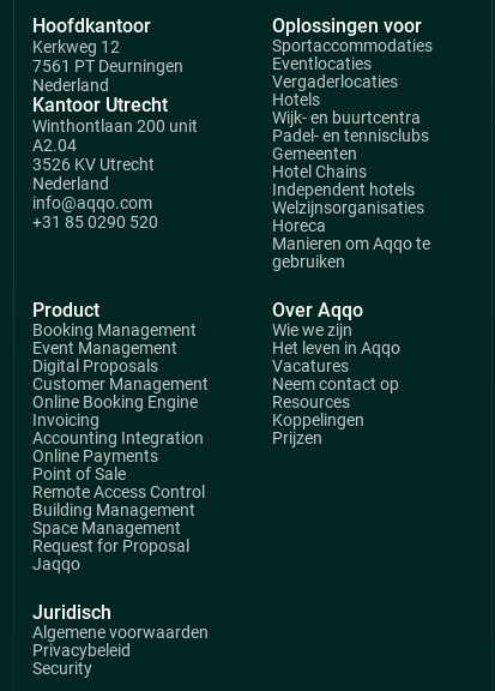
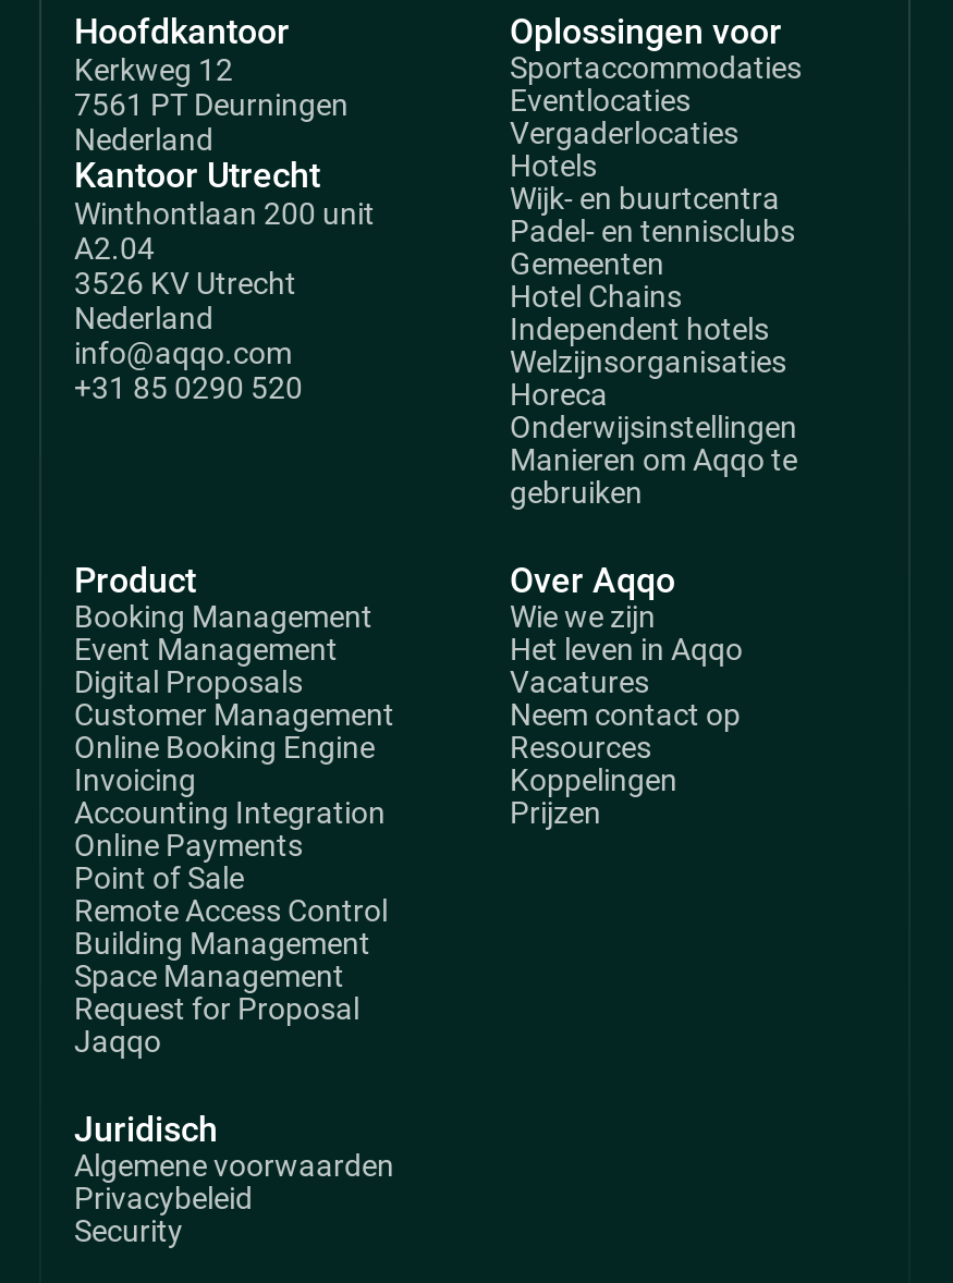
none -> [510,411,797,445] Onderwijsinstellingen

